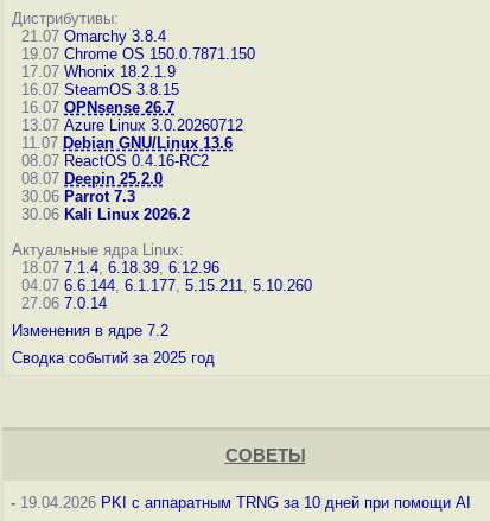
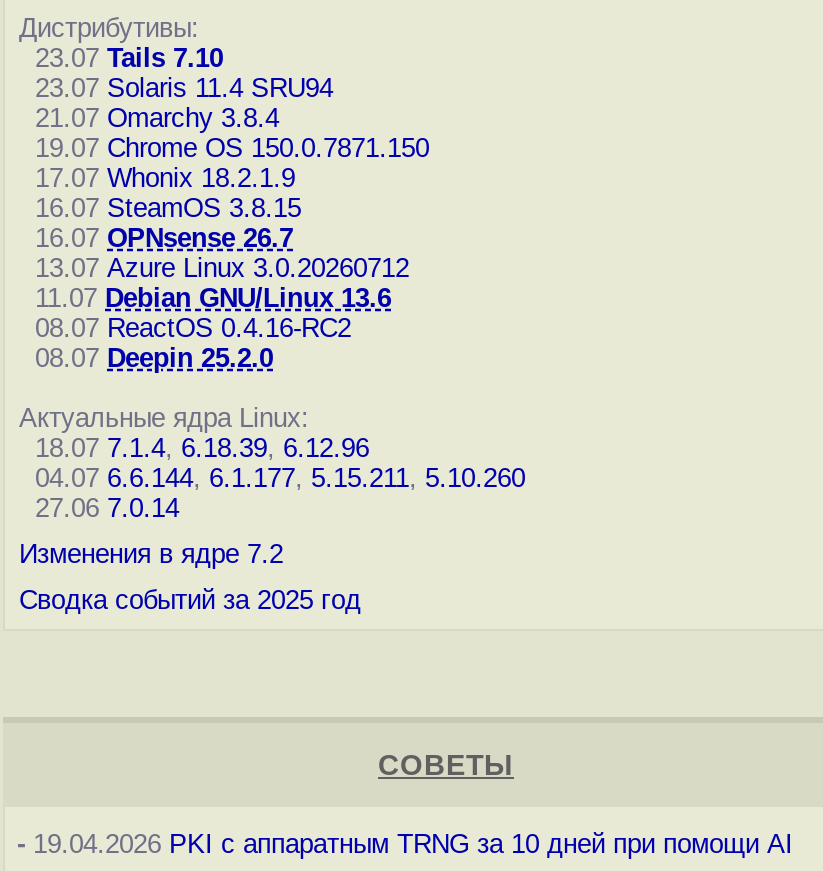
none -> [19,43,333,103] 23.07 Tails 7.10 | 23.07 Solaris 11.4 SRU94
moved [12,27,255,188] -> [19,103,429,373]: 21.07 Omarchy 3.8.4 | 19.07 Chrome OS 150.0.7871.150 | 17.07 Whonix 18.2.1.9 | ... | 08.07 ReactOS 0.4.16-RC2 | 08.07 Deepin 25.2.0
[12,188,190,223] 30.06 Parrot 7.3 | 30.06 Kali Linux 2026.2 -> none

